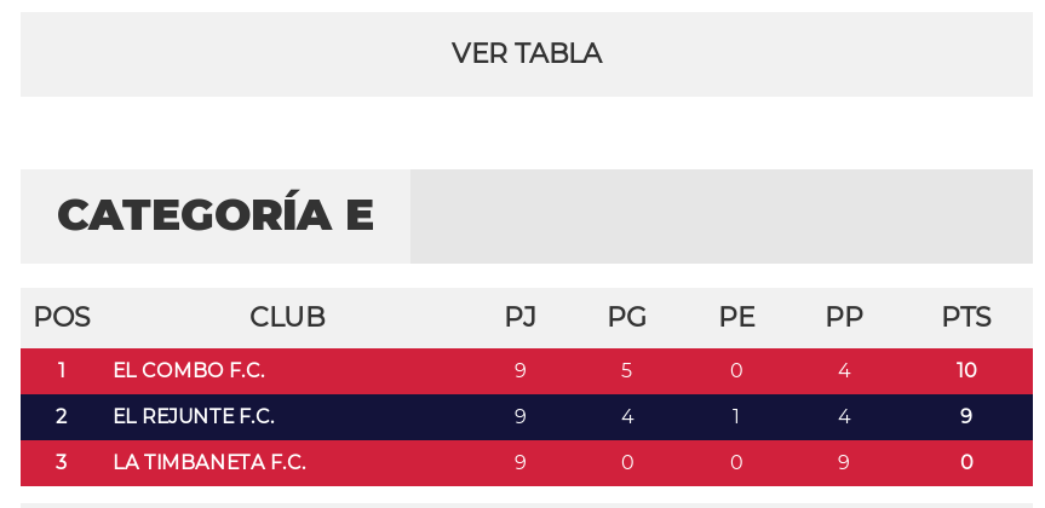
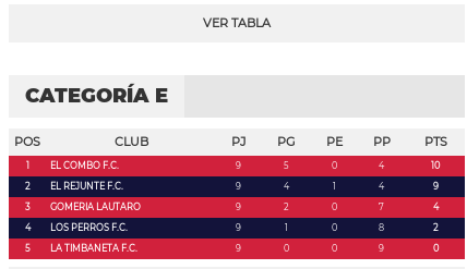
none -> [25,201,438,254] GOMERIA LAUTARO | 9 | 2 | 0 | 7 | 4 | 4 | LOS PERROS F.C. | 9 | 1 | 0 | 8 | 2 | 5

